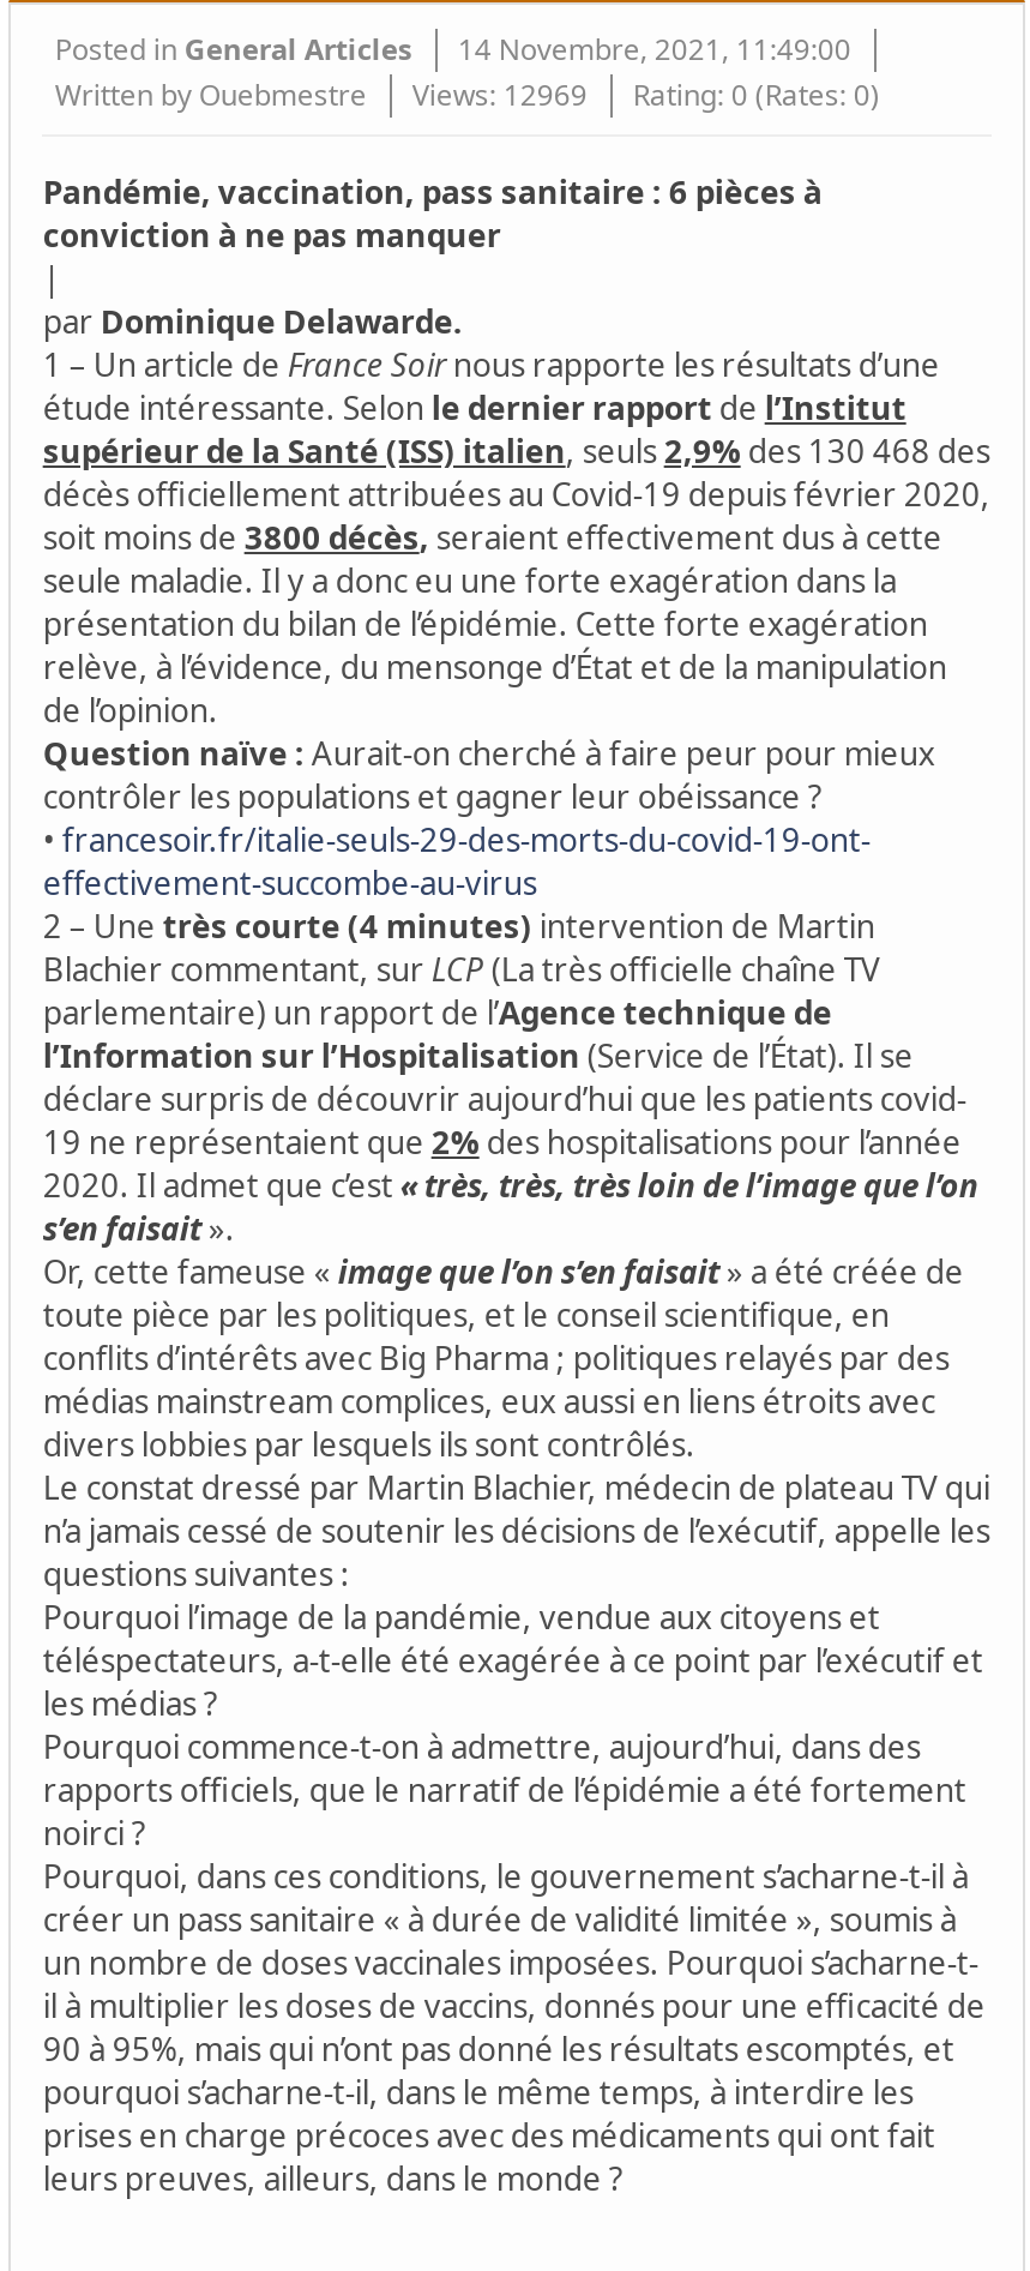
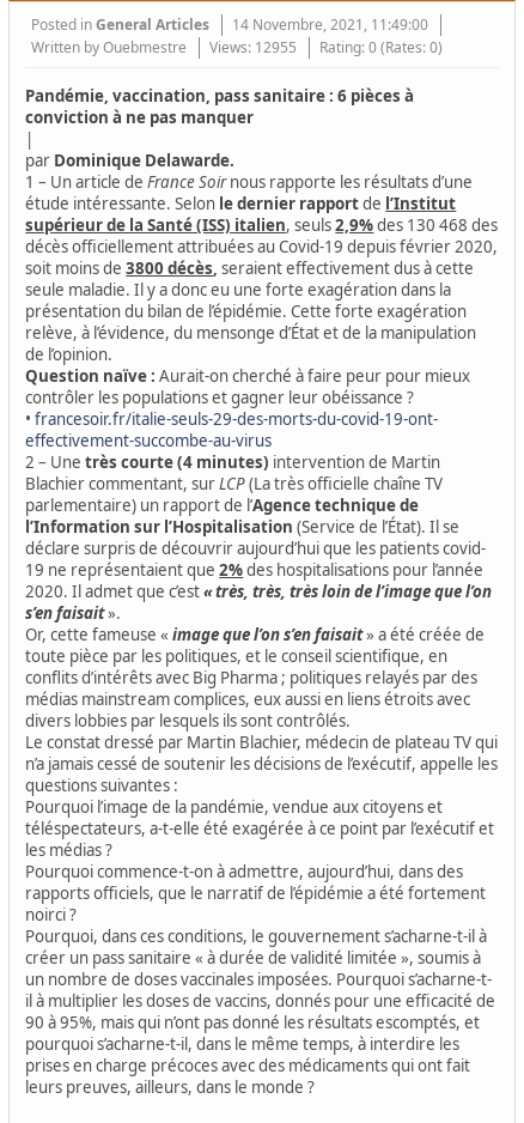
[55,75,880,116] Written by Ouebmestre Views: 12969 Rating: 0 (Rates: 0) -> [31,37,443,58] Written by Ouebmestre Views: 12955 Rating: 0 (Rates: 0)

